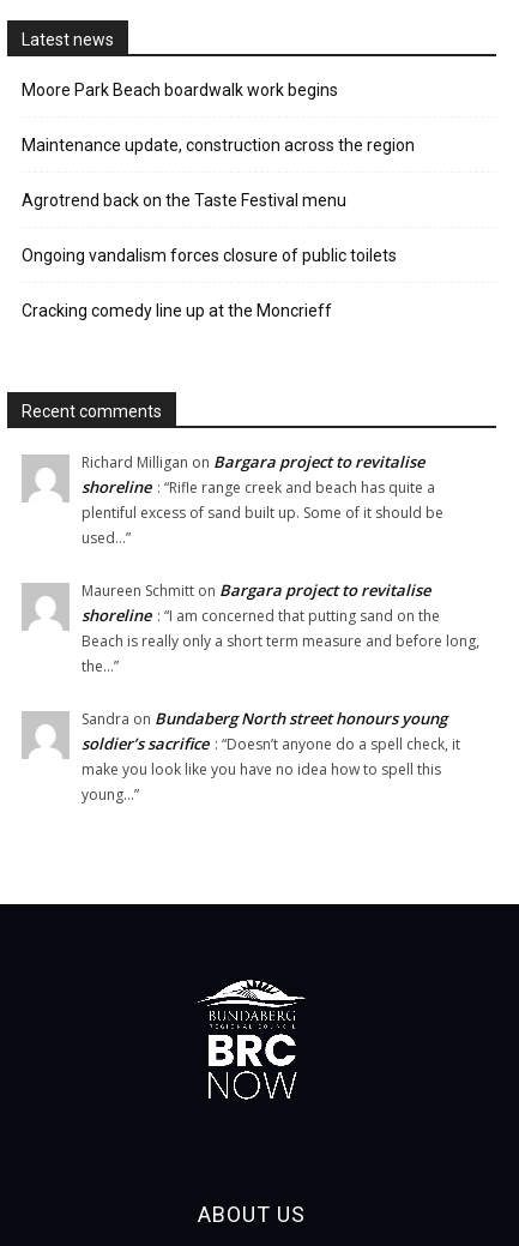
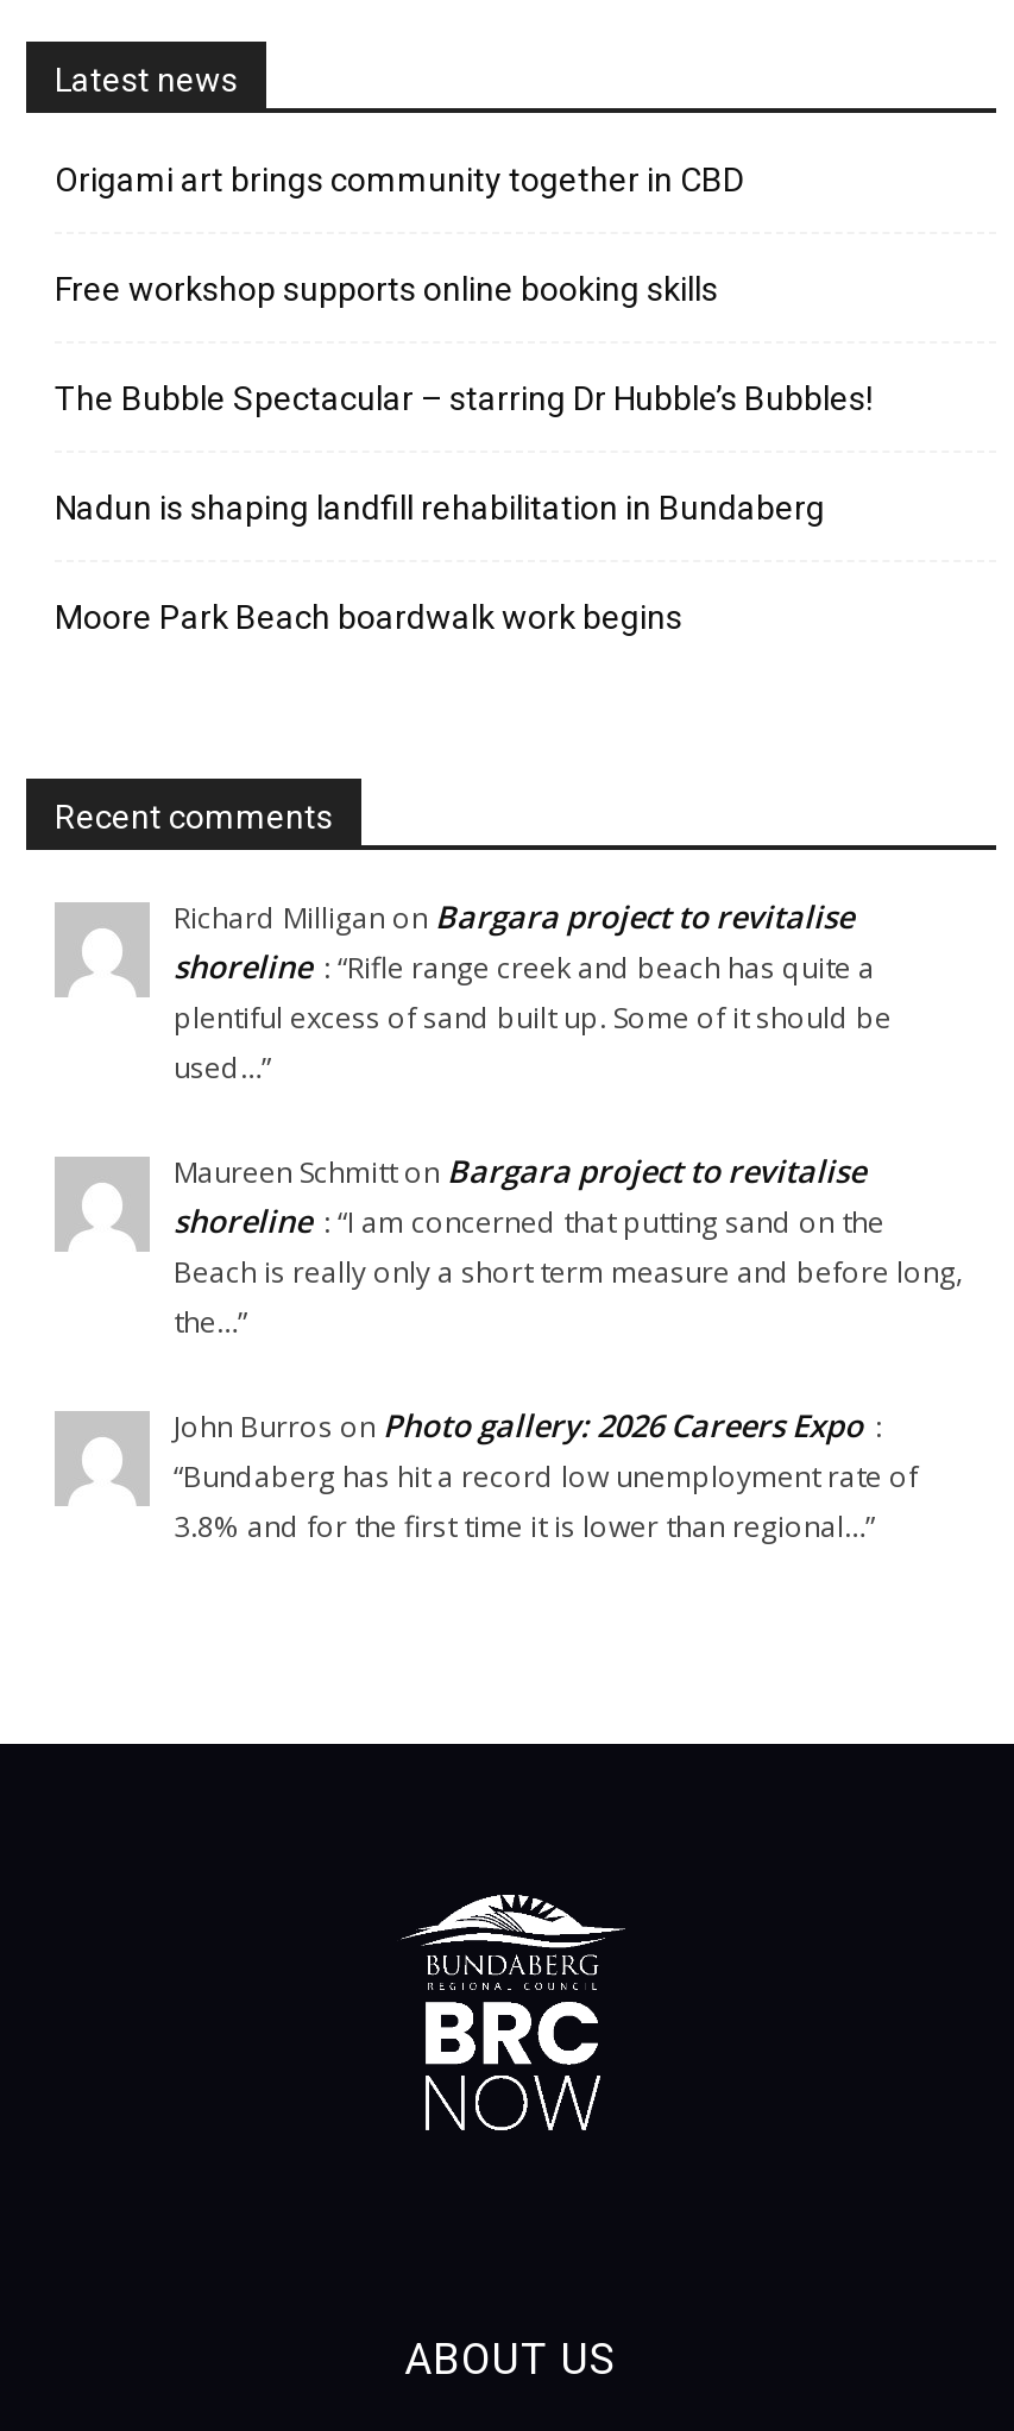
none -> [55,161,873,527] Origami art brings community together in CBD | Free workshop supports online booking skills | The Bubble Spectacular – starring Dr Hubble’s Bubbles! | Nadun is shaping landfill rehabilitation in Bundaberg
moved [22,81,338,100] -> [55,598,682,636]: Moore Park Beach boardwalk work begins
[22,136,415,320] Maintenance update, construction across the region | Agrotrend back on the Taste Festival menu | Ongoing vandalism forces closure of public toilets | Cracking comedy line up at the Moncrieff -> none
[82,708,460,805] Sandra on Bundaberg North street honours young | soldier’s sacrifice : “Doesn’t anyone do a spell check, it | make you look like you have no idea how to spell this | young…” -> [174,1404,918,1547] John Burros on Photo gallery: 2026 Careers Expo : | “Bundaberg has hit a record low unemployment rate of | 3.8% and for the first time it is lower than regional…”

